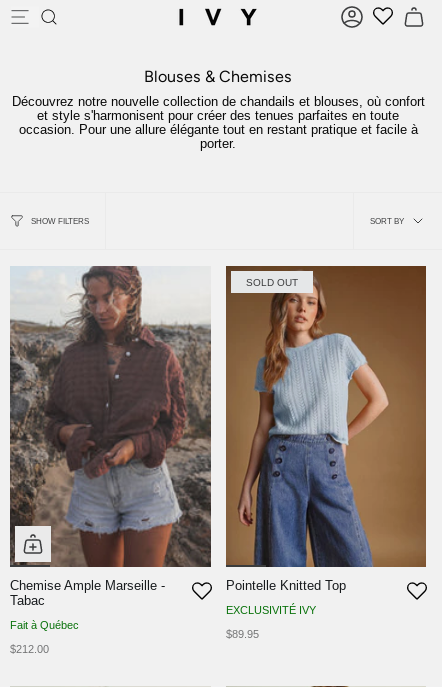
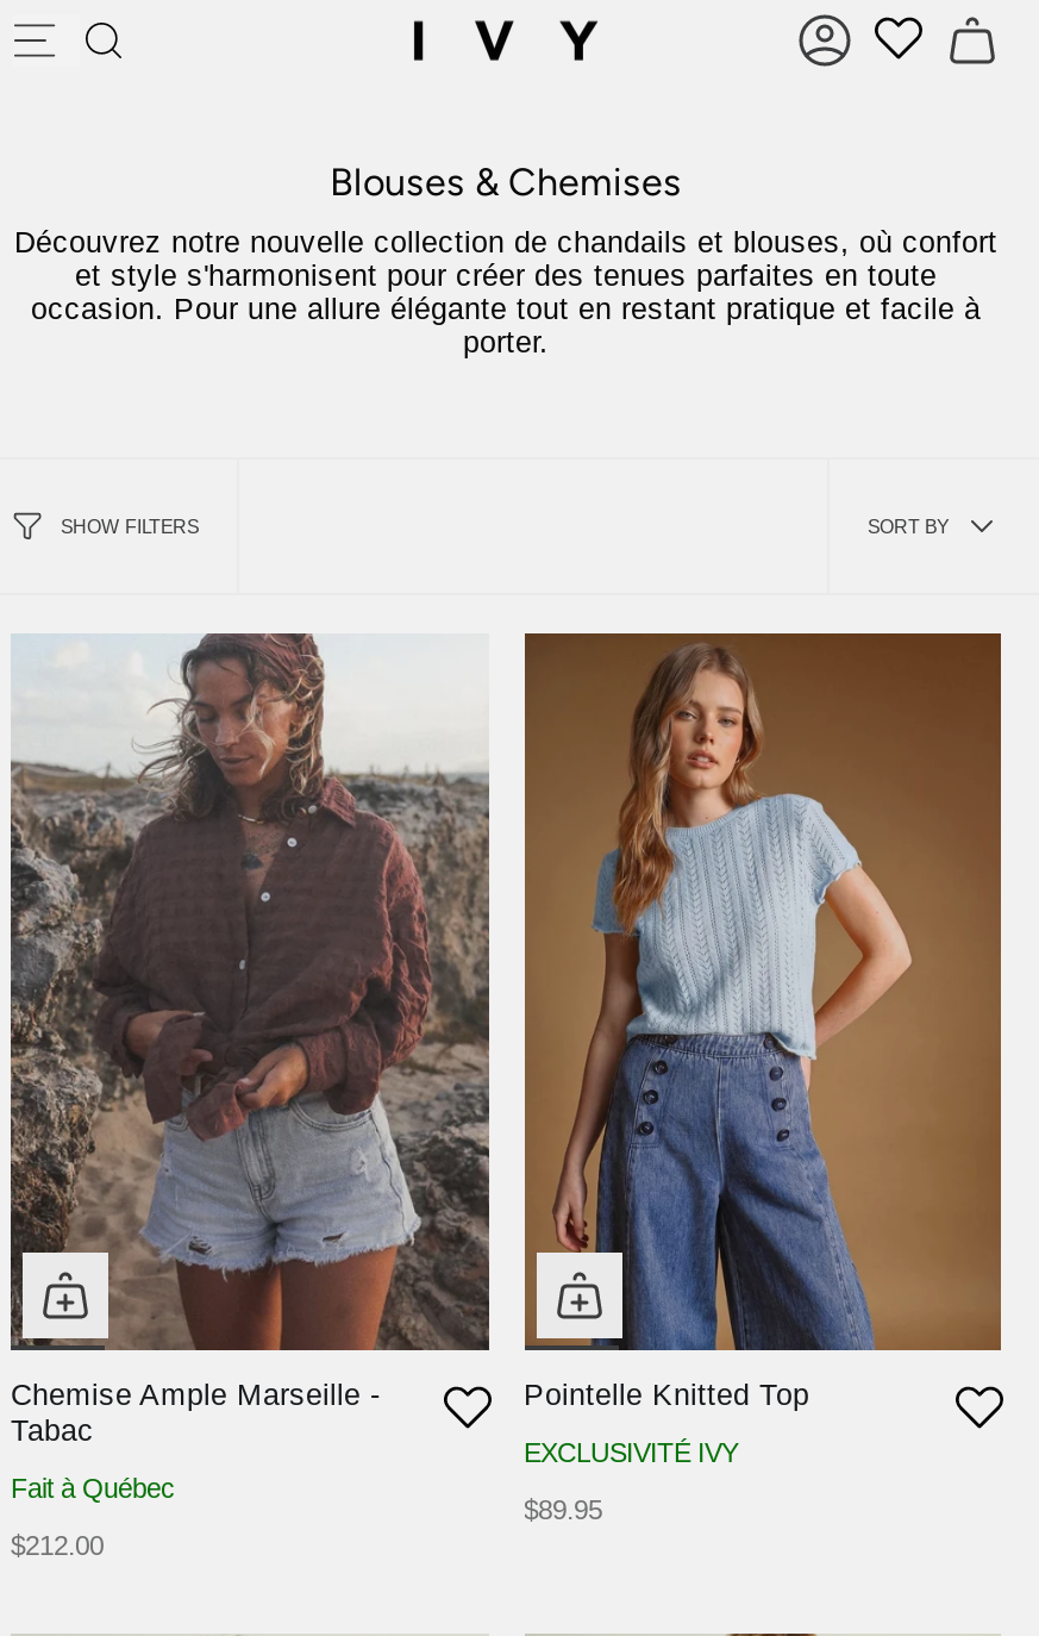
[245,277,297,288] SOLD OUT -> none
[231,526,267,562] [image] -> [534,1250,625,1341] [image]

